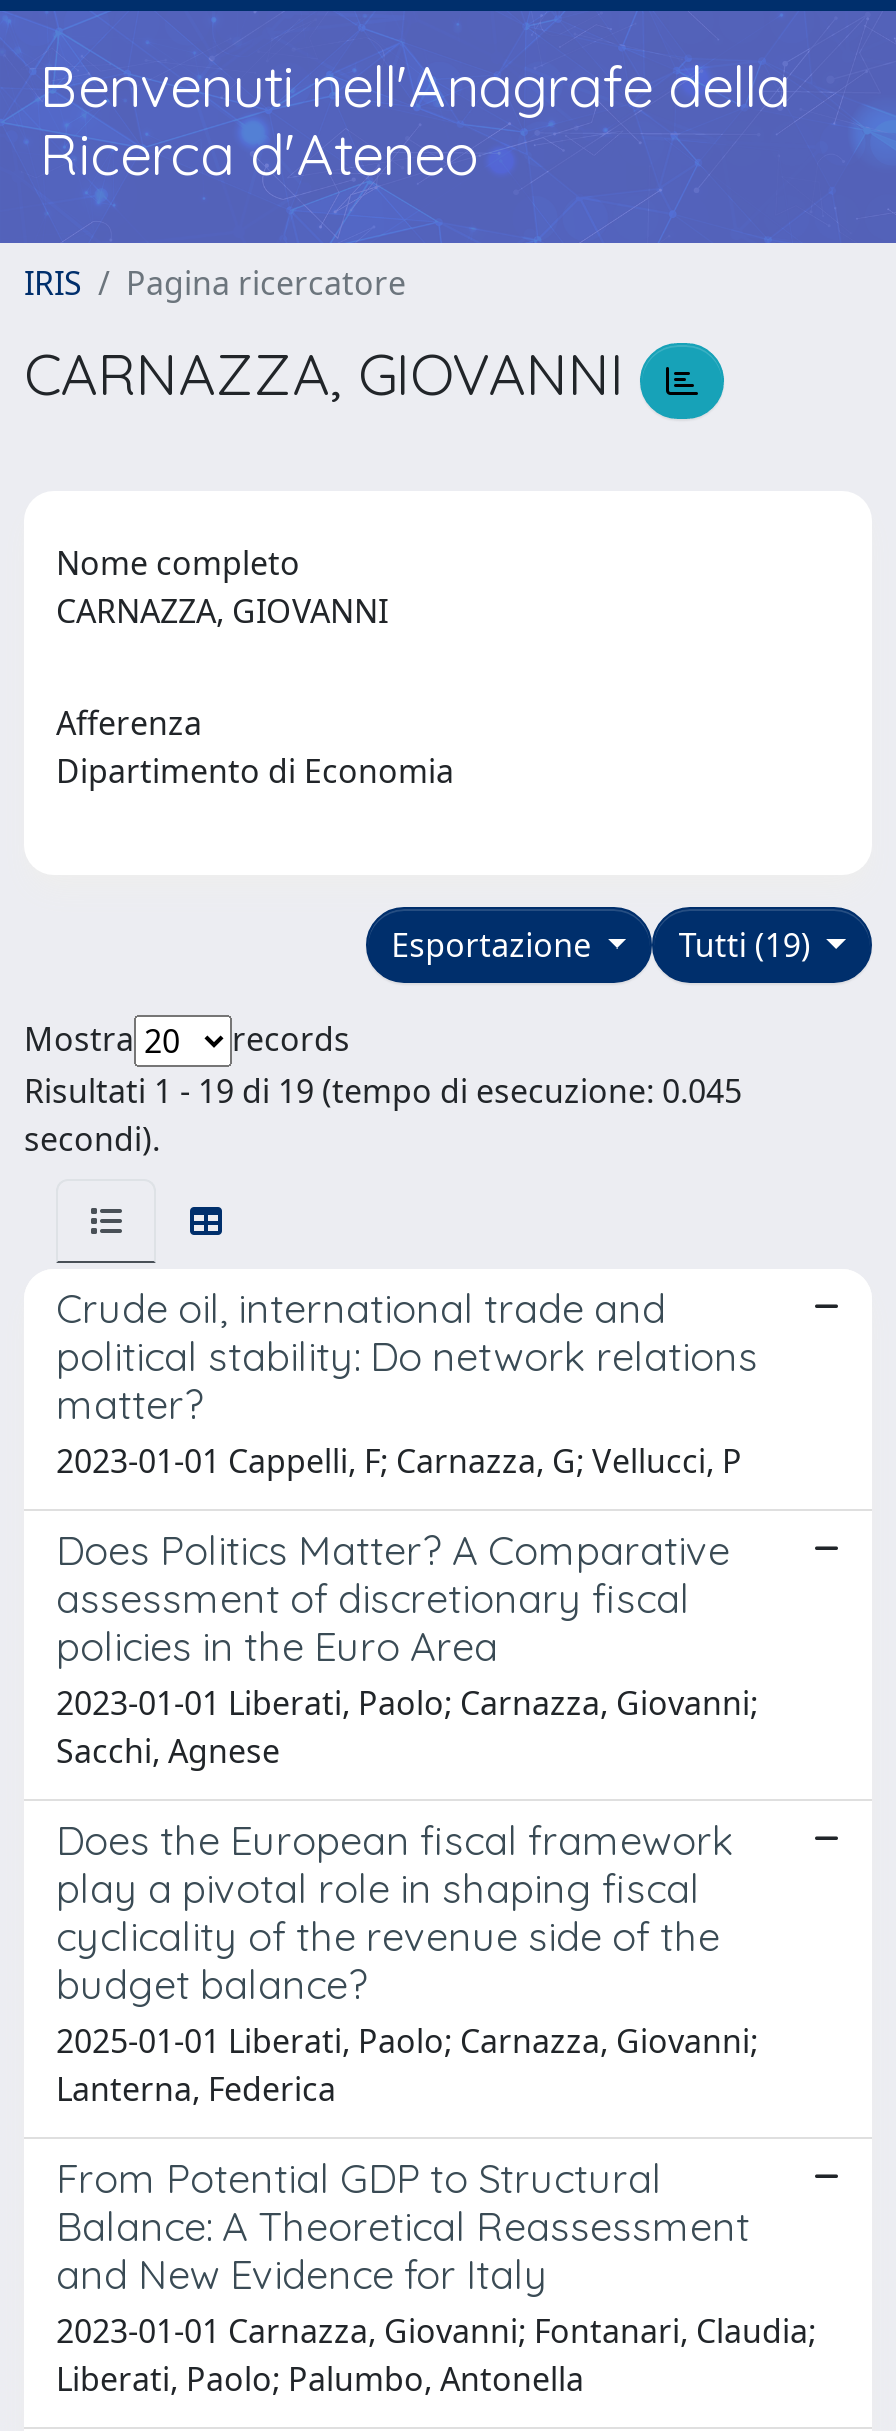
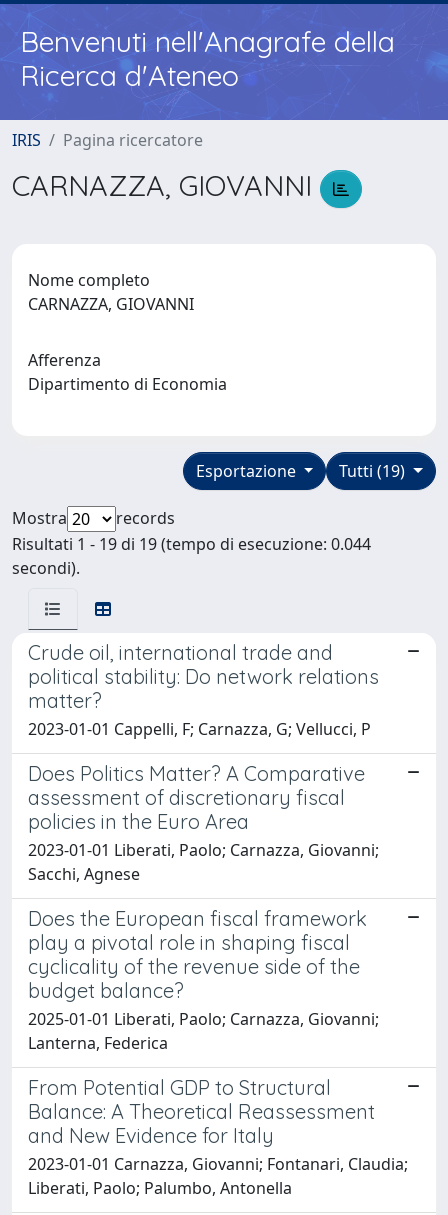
[24,1069,742,1113] Risultati 1 - 19 di 19 (tempo di esecuzione: 0.045 -> [12,533,371,555] Risultati 1 - 19 di 19 (tempo di esecuzione: 0.044

